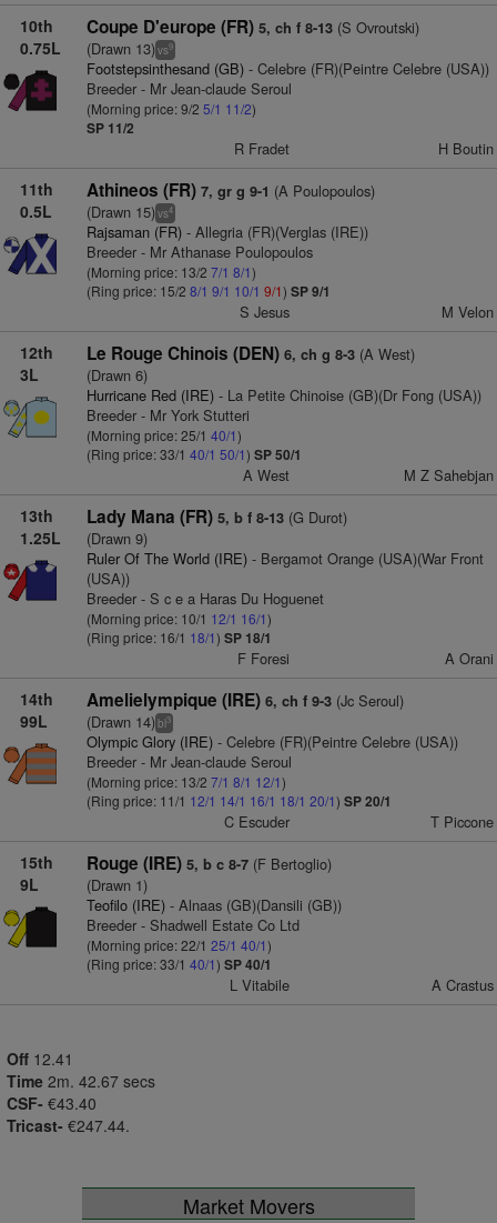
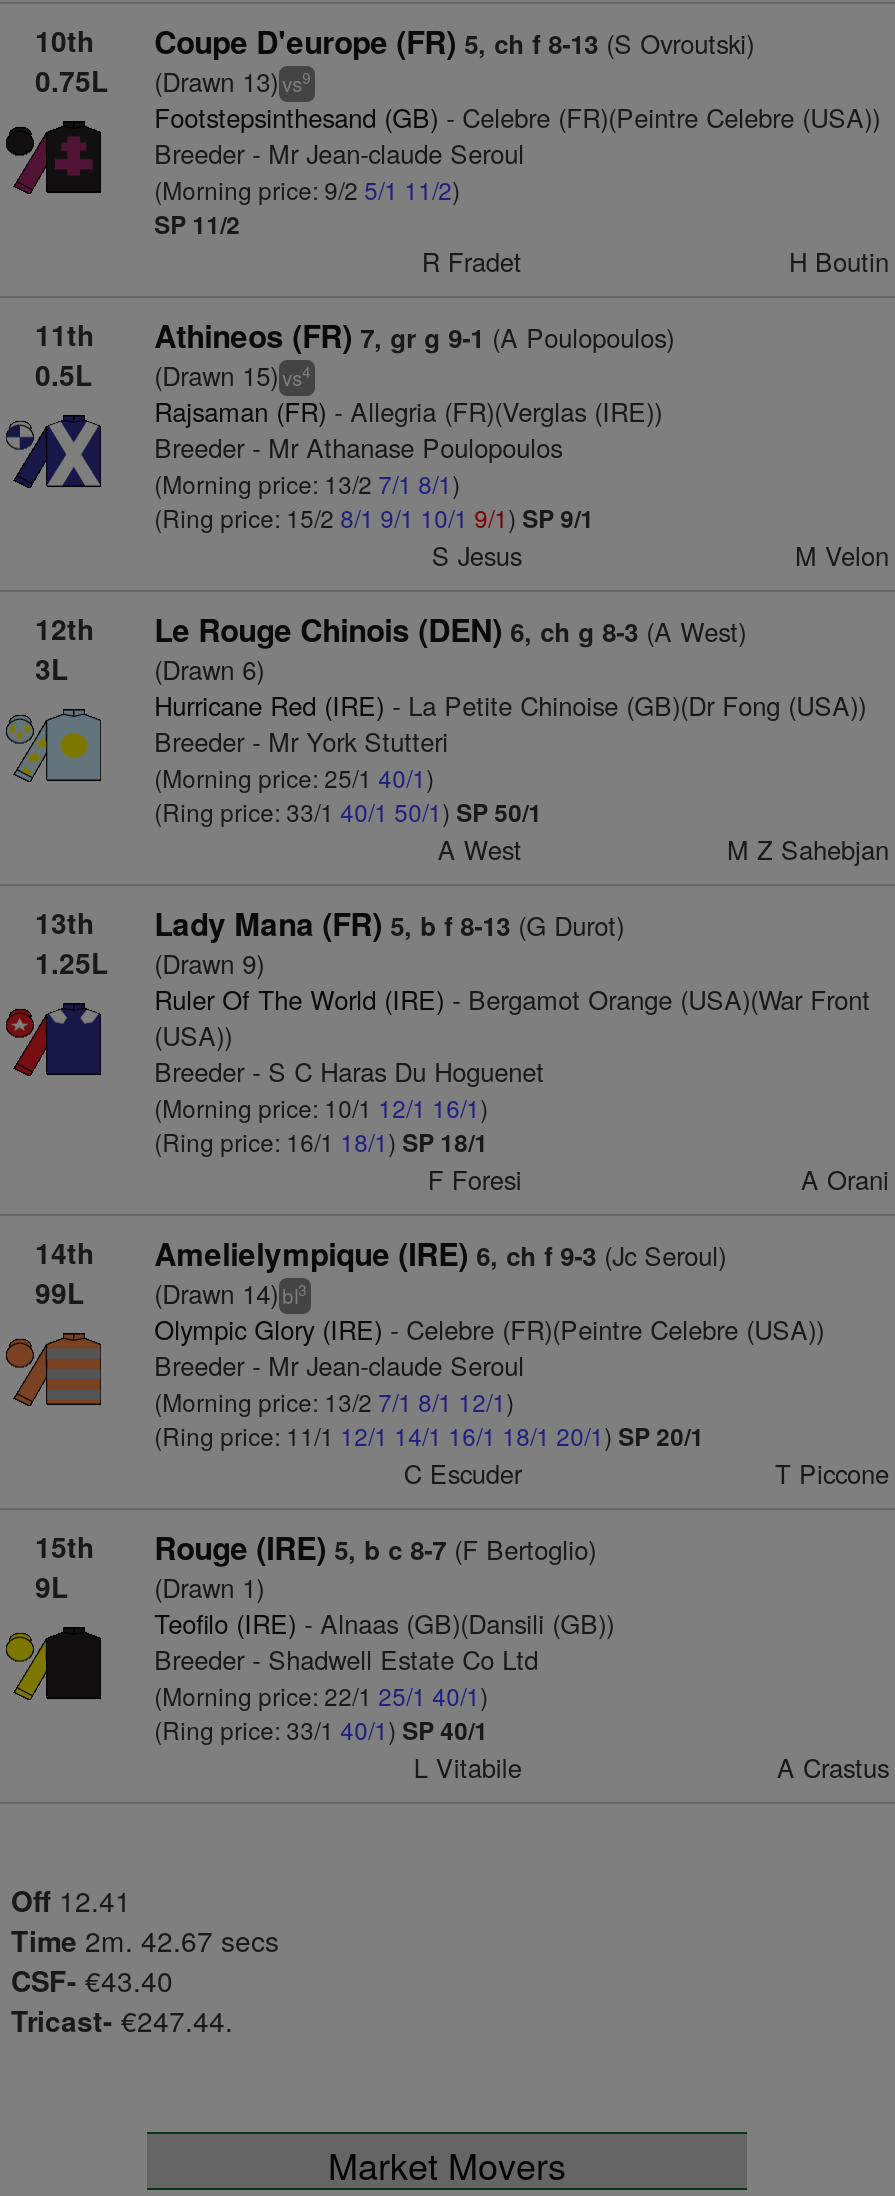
[86,588,324,609] Breeder - S c e a Haras Du Hoguenet -> [154,1052,544,1090] Breeder - S C Haras Du Hoguenet

